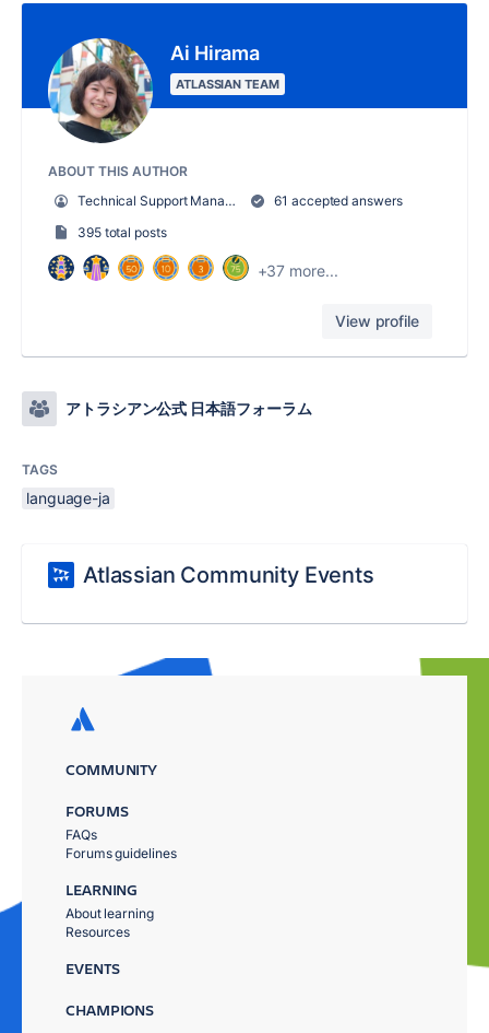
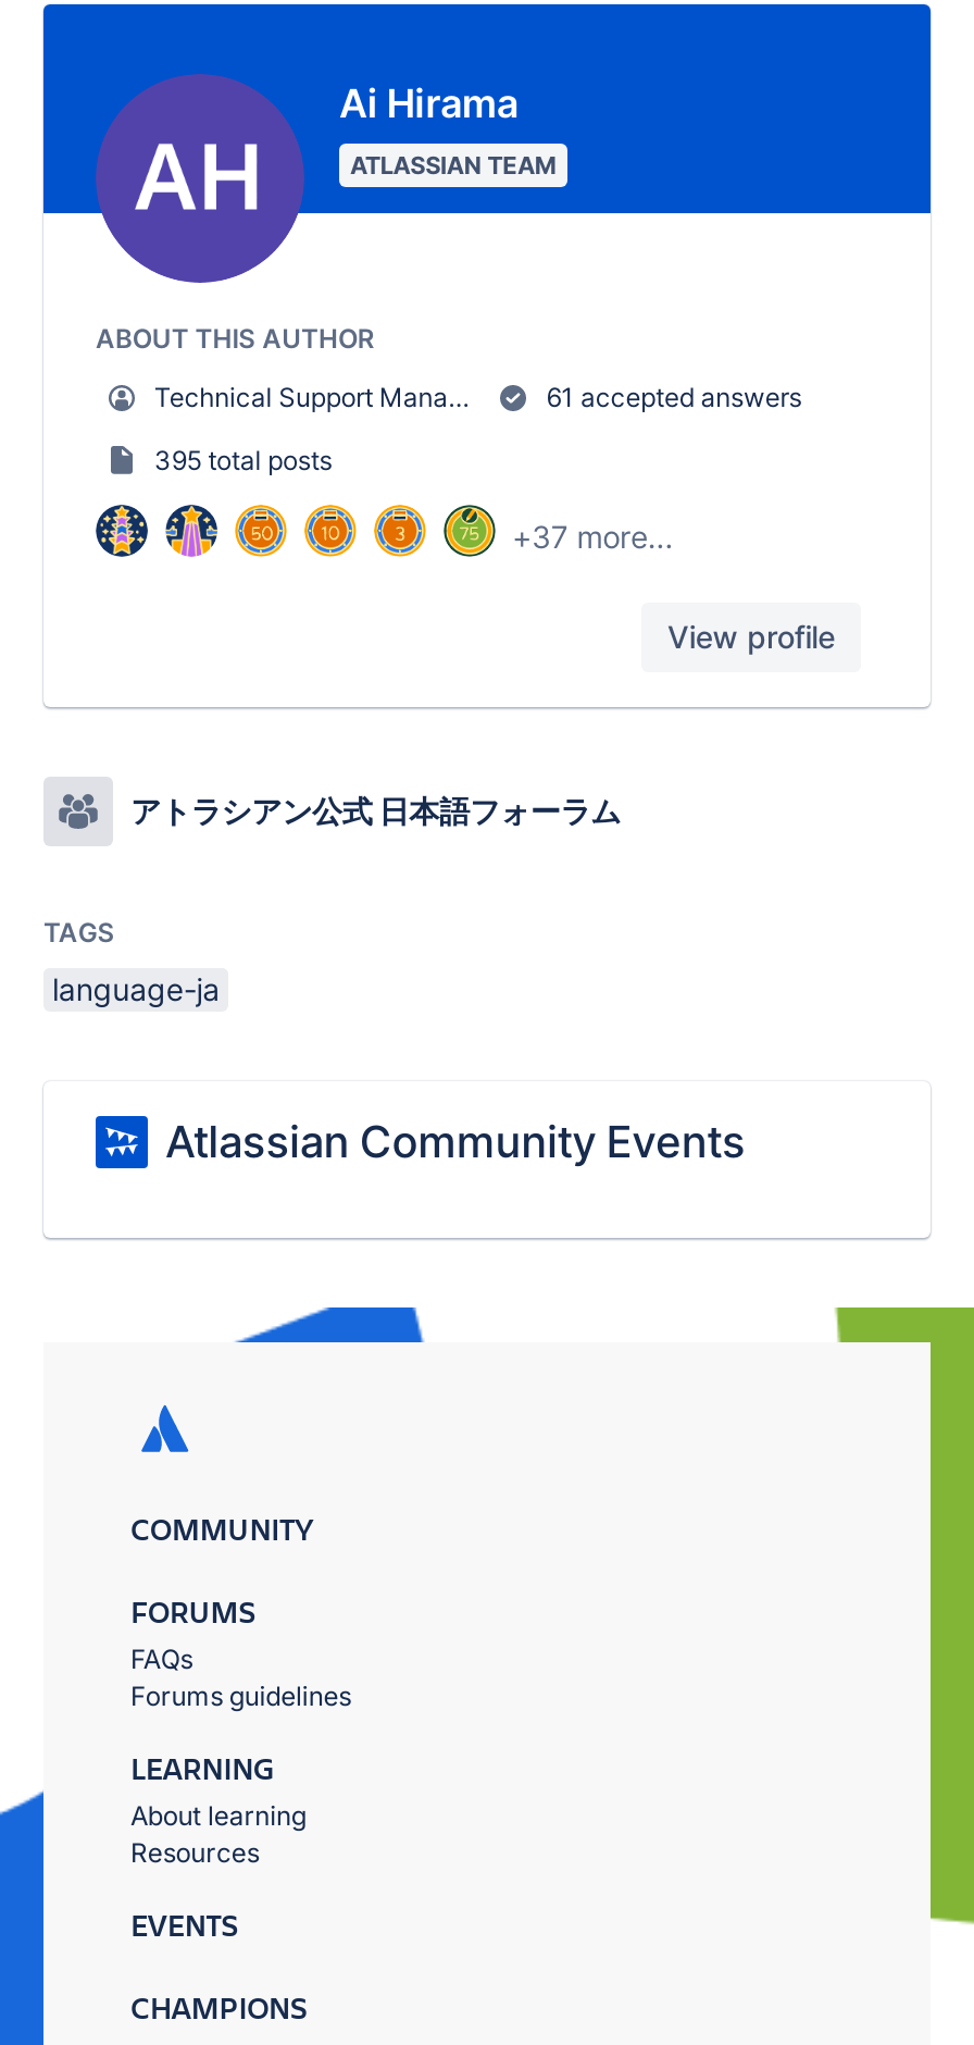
[47,37,154,144] [image] -> [96,74,304,283] [image]

